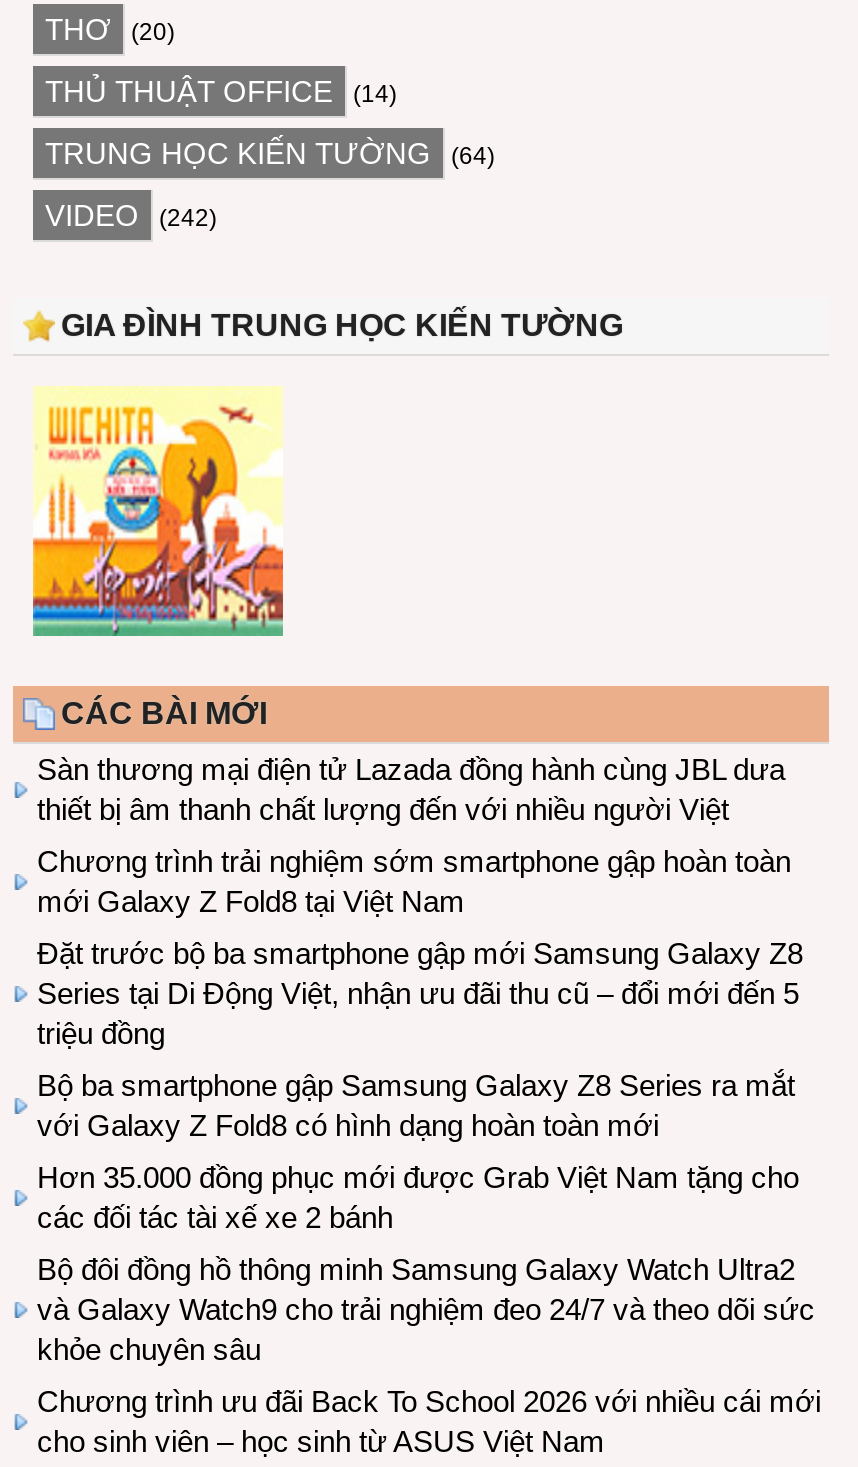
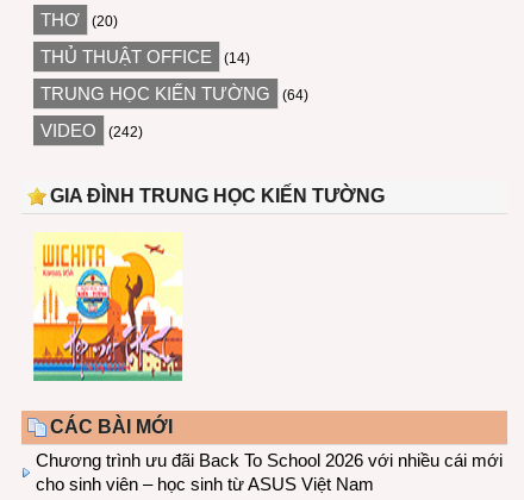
[37,752,815,1366] Sàn thương mại điện tử Lazada đồng hành cùng JBL dưa | thiết bị âm thanh chất lượng đến với nhiều người Việt | Chương trình trải nghiệm sớm smartphone gập hoàn toàn | mới Galaxy Z Fold8 tại Việt Nam | Đặt trước bộ ba smartphone gập mới Samsung Galaxy Z8 | Series tại Di Động Việt, nhận ưu đãi thu cũ – đổi mới đến 5 | triệu đồng | Bộ ba smartphone gập Samsung Galaxy Z8 Series ra mắt | với Galaxy Z Fold8 có hình dạng hoàn toàn mới | Hơn 35.000 đồng phục mới được Grab Việt Nam tặng cho | các đối tác tài xế xe 2 bánh | Bộ đôi đồng hồ thông minh Samsung Galaxy Watch Ultra2 | và Galaxy Watch9 cho trải nghiệm đeo 24/7 và theo dõi sức | khỏe chuyên sâu -> none

